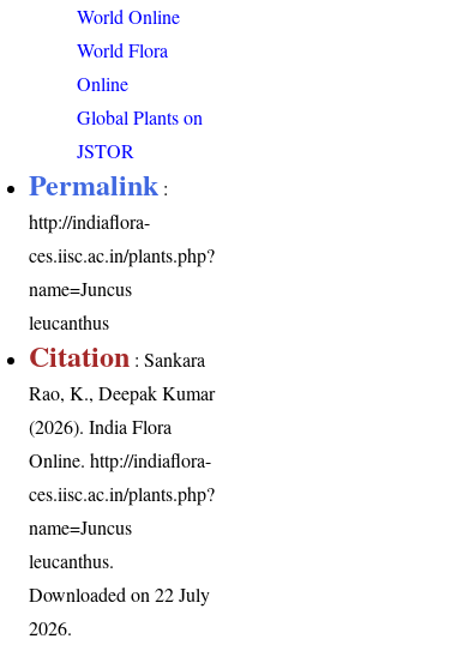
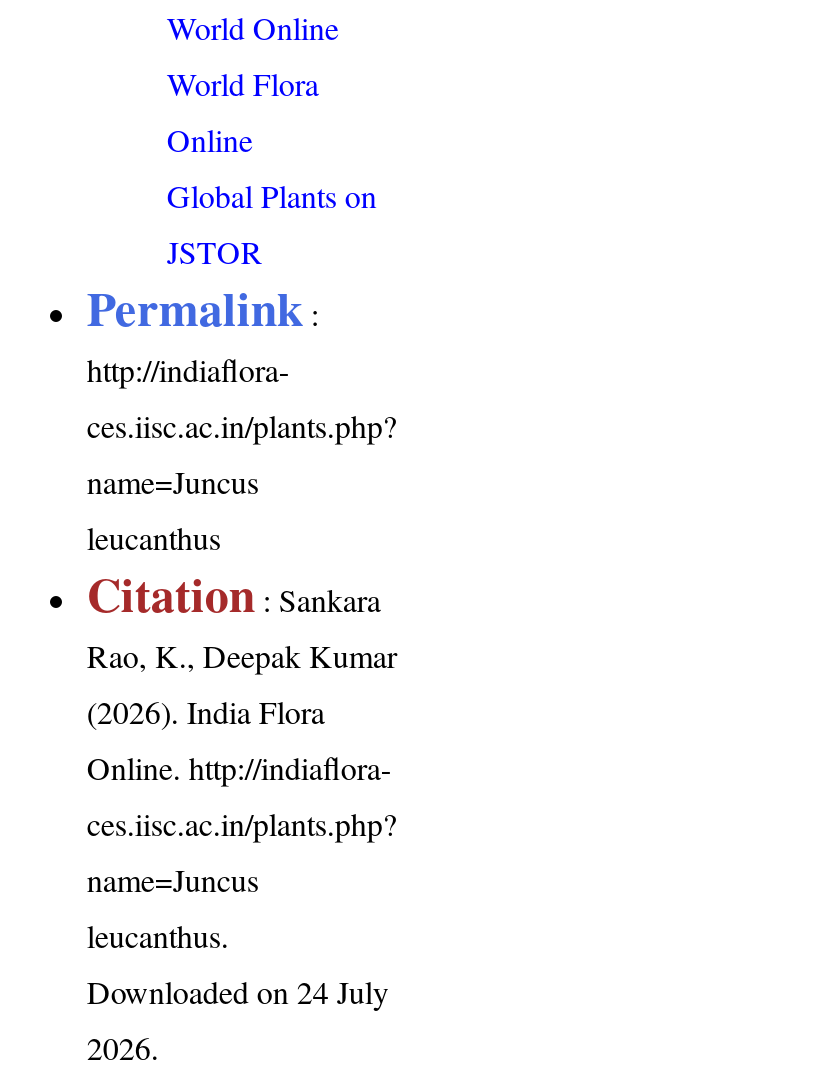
[29,582,210,607] Downloaded on 22 July -> [87,971,389,1013] Downloaded on 24 July

